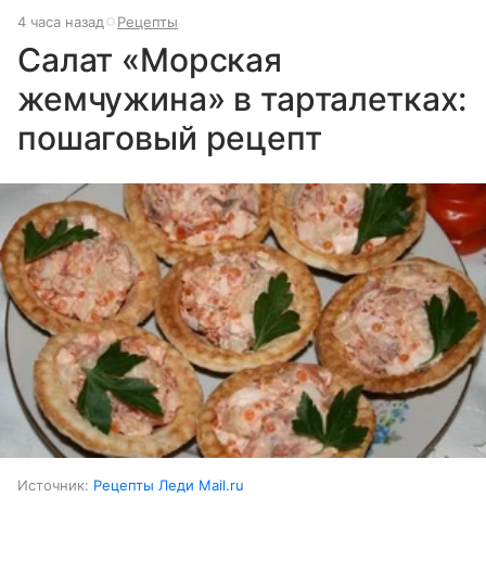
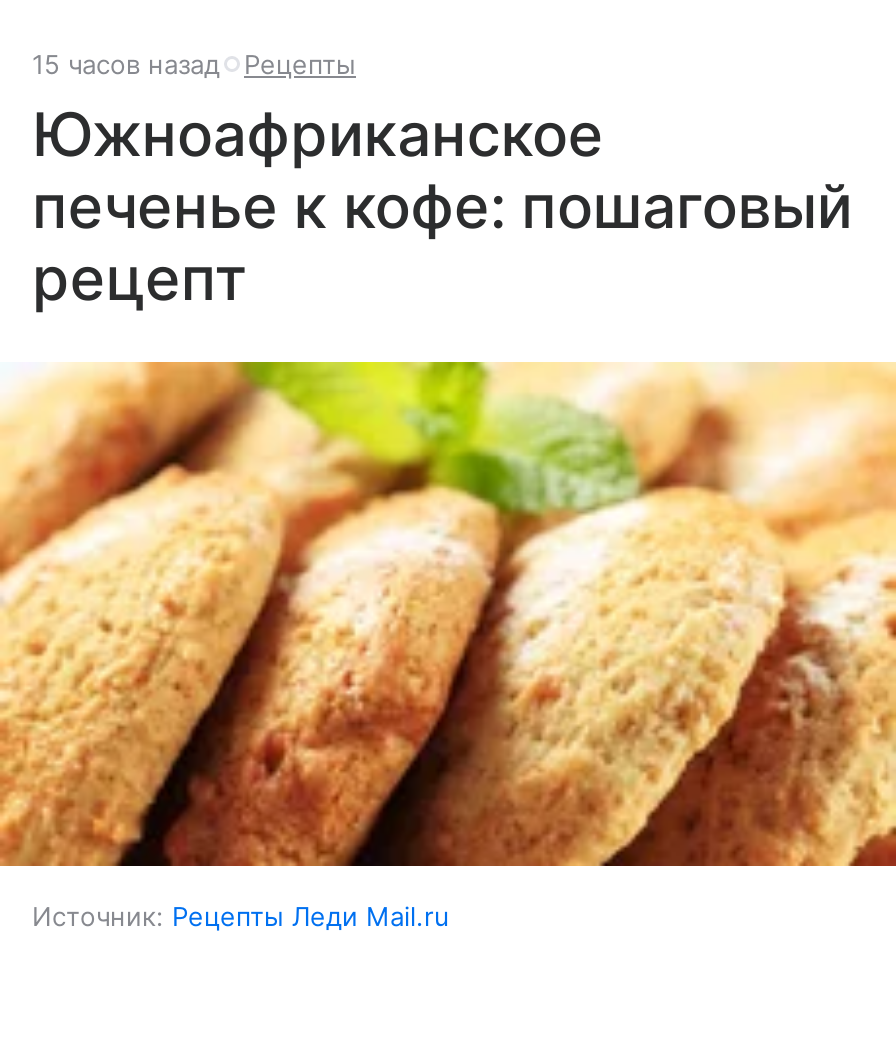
[17,13,178,31] 4 часа назад Рецепты -> [32,48,356,80] 15 часов назад Рецепты
[17,40,467,158] Салат «Морская | жемчужина» в тарталетках: | пошаговый рецепт -> [32,98,853,314] Южноафриканское | печенье к кофе: пошаговый | рецепт
[3,182,483,459] [image] -> [6,360,890,868] [image]

